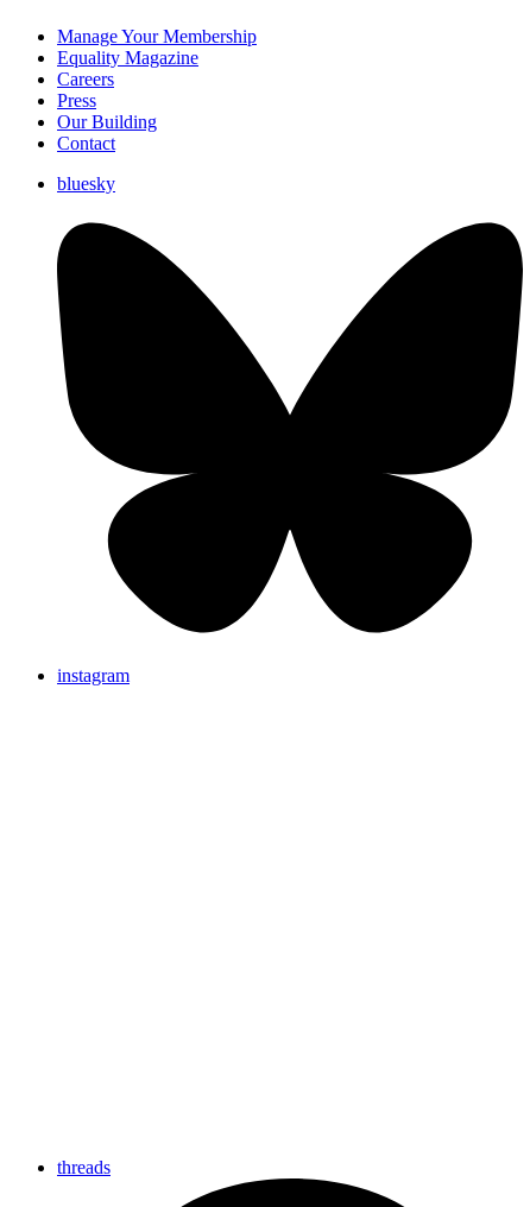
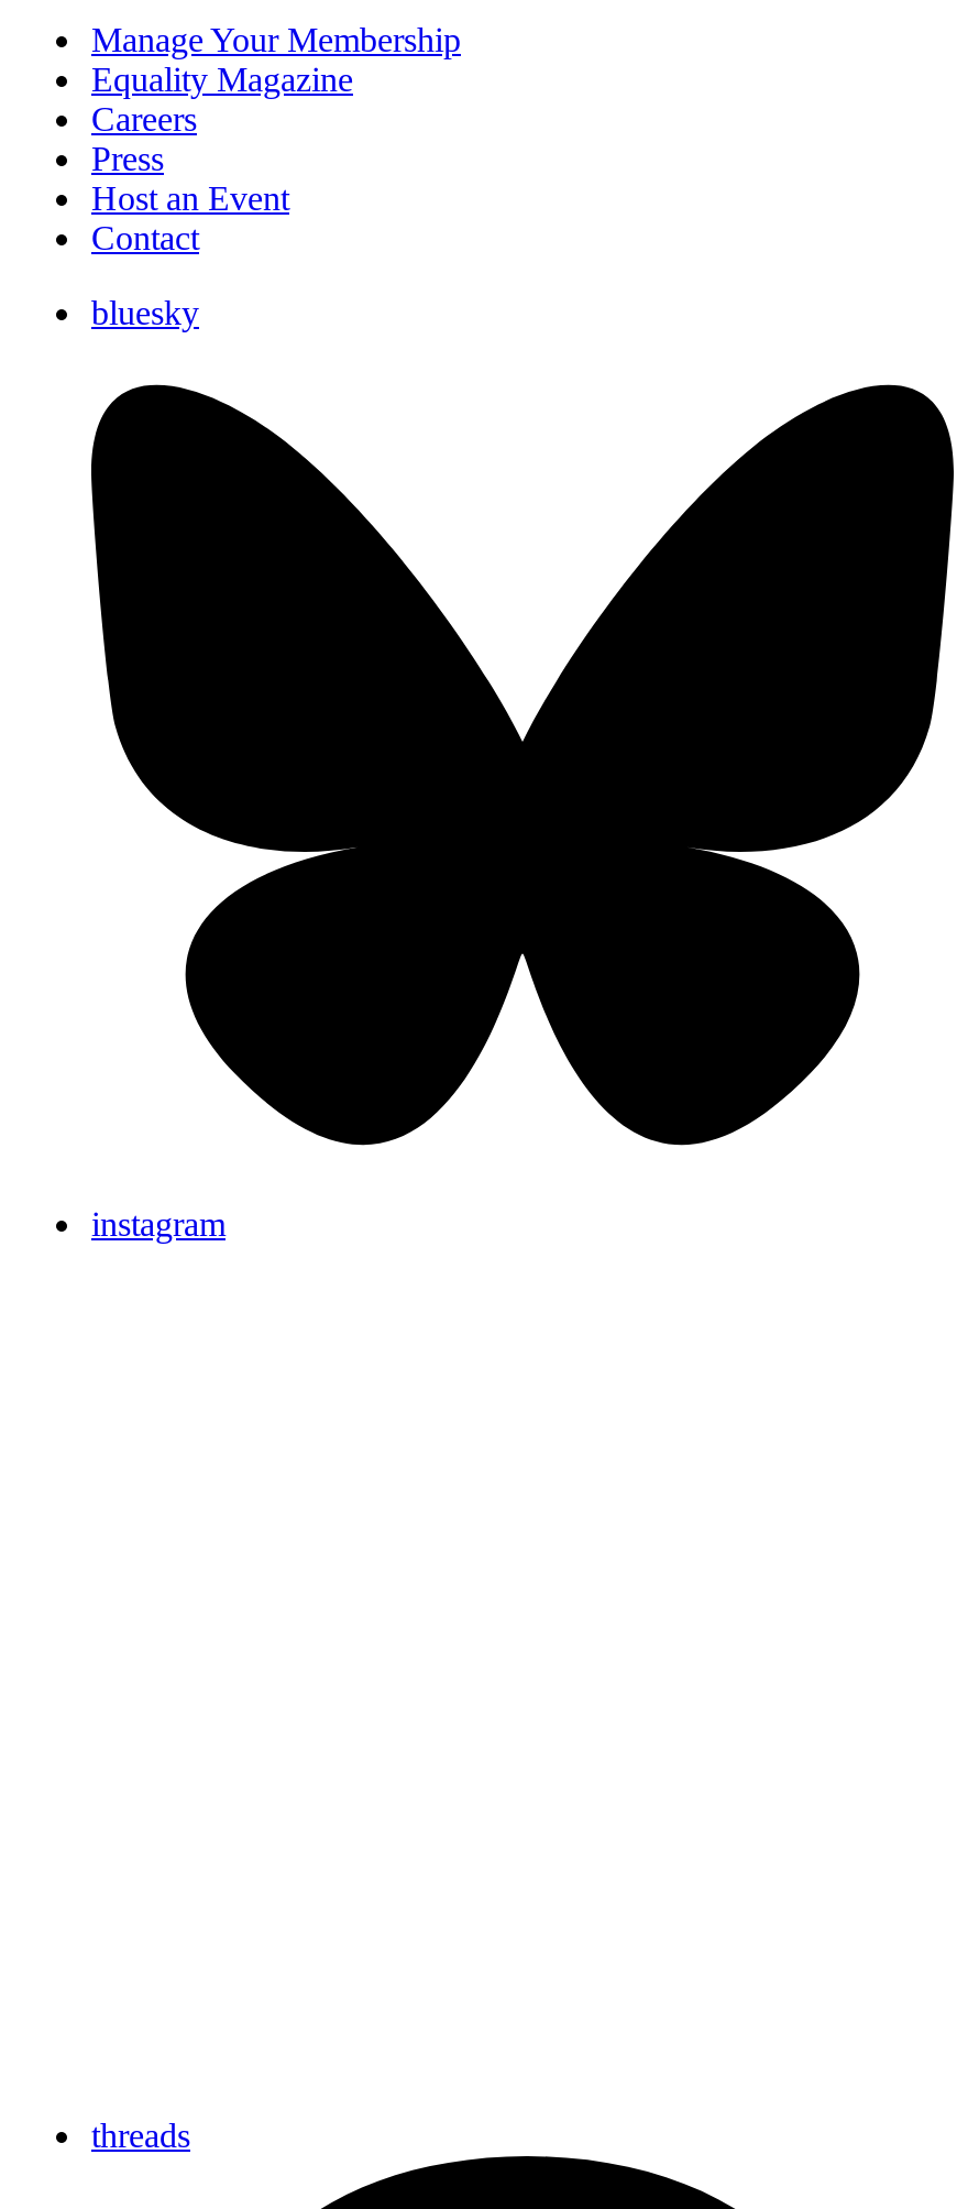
[57,112,157,132] Our Building -> [91,180,289,217] Host an Event

